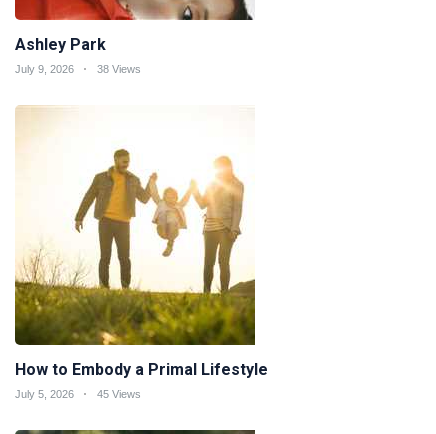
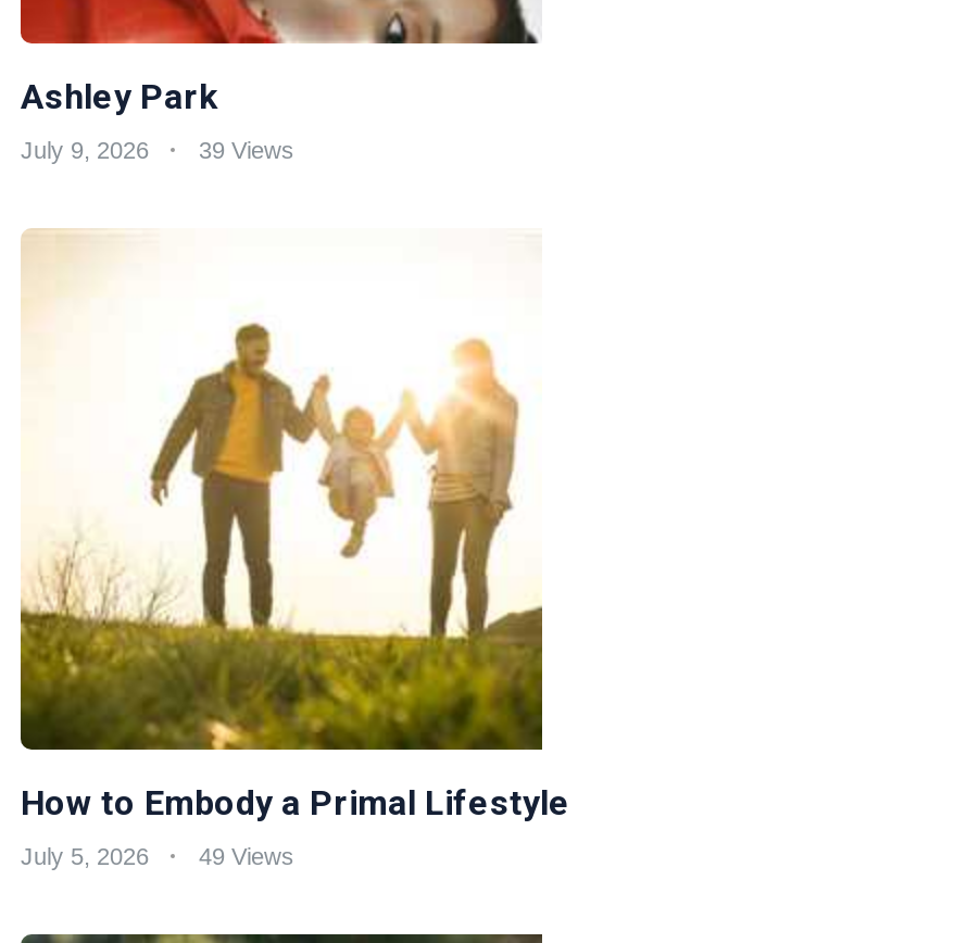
[15,63,141,75] July 9, 2026 38 Views -> [21,136,294,162] July 9, 2026 39 Views
[15,388,141,400] July 5, 2026 45 Views -> [21,842,294,868] July 5, 2026 49 Views

